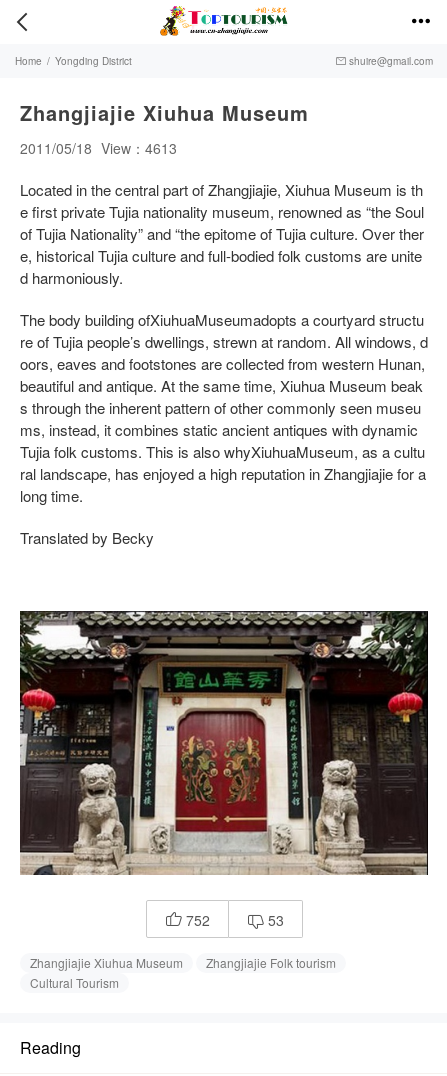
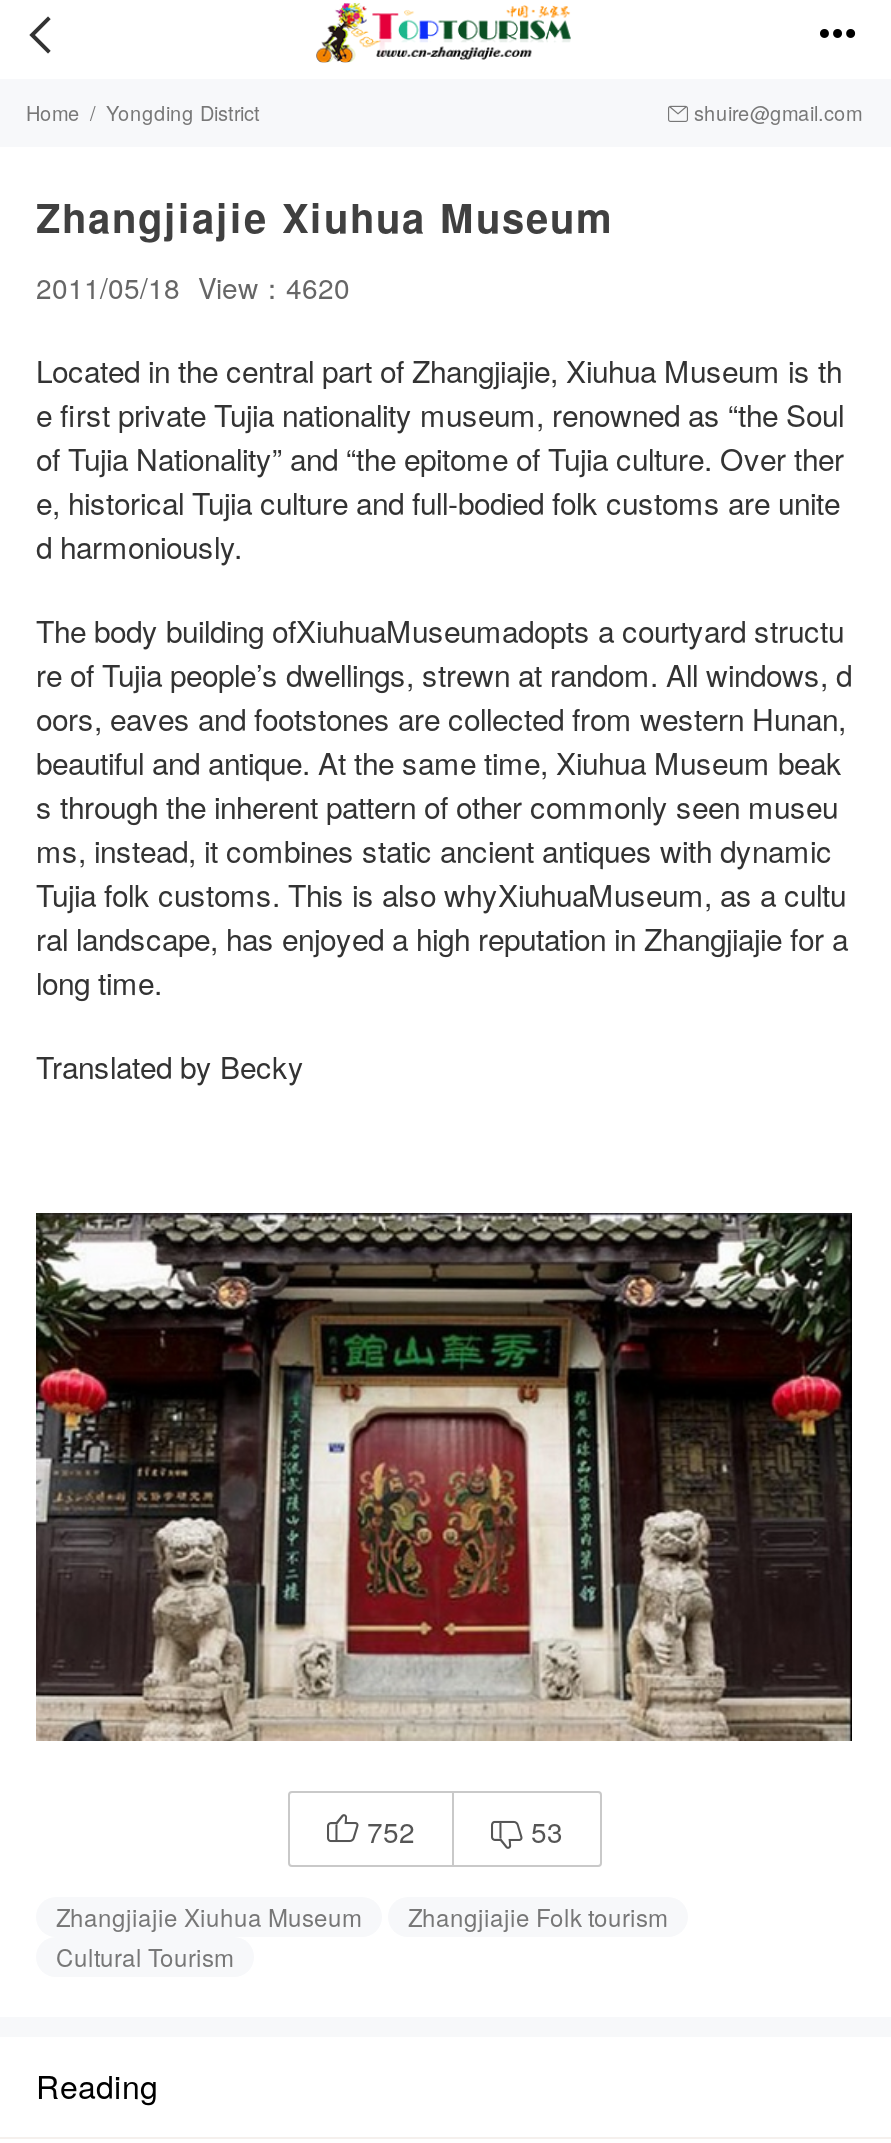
[20,138,177,158] 2011/05/18 View：4613 -> [36,267,350,307] 2011/05/18 View：4620

